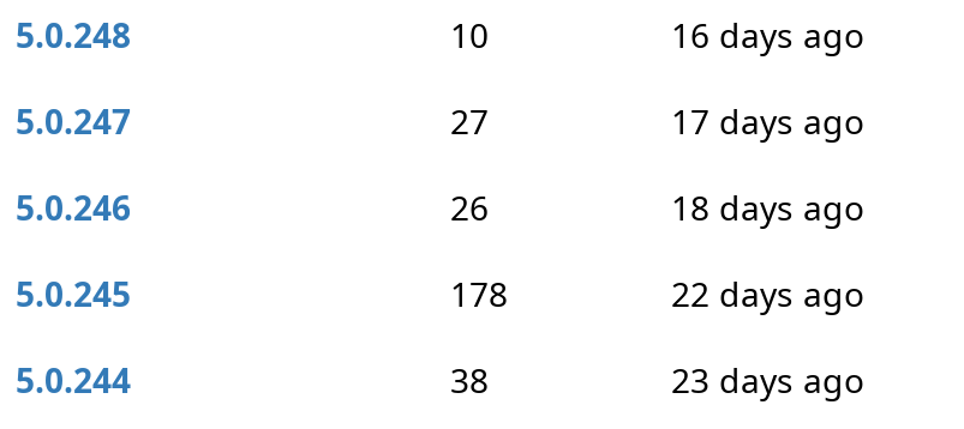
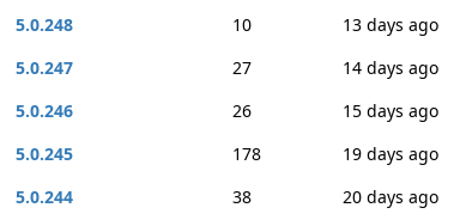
[671,12,863,58] 16 days ago -> [343,13,438,36] 13 days ago
[671,98,863,144] 17 days ago -> [343,56,438,79] 14 days ago
[671,185,863,230] 18 days ago -> [343,99,438,122] 15 days ago
[671,271,863,316] 22 days ago -> [343,142,438,165] 19 days ago
[671,357,863,403] 23 days ago -> [343,185,438,208] 20 days ago

